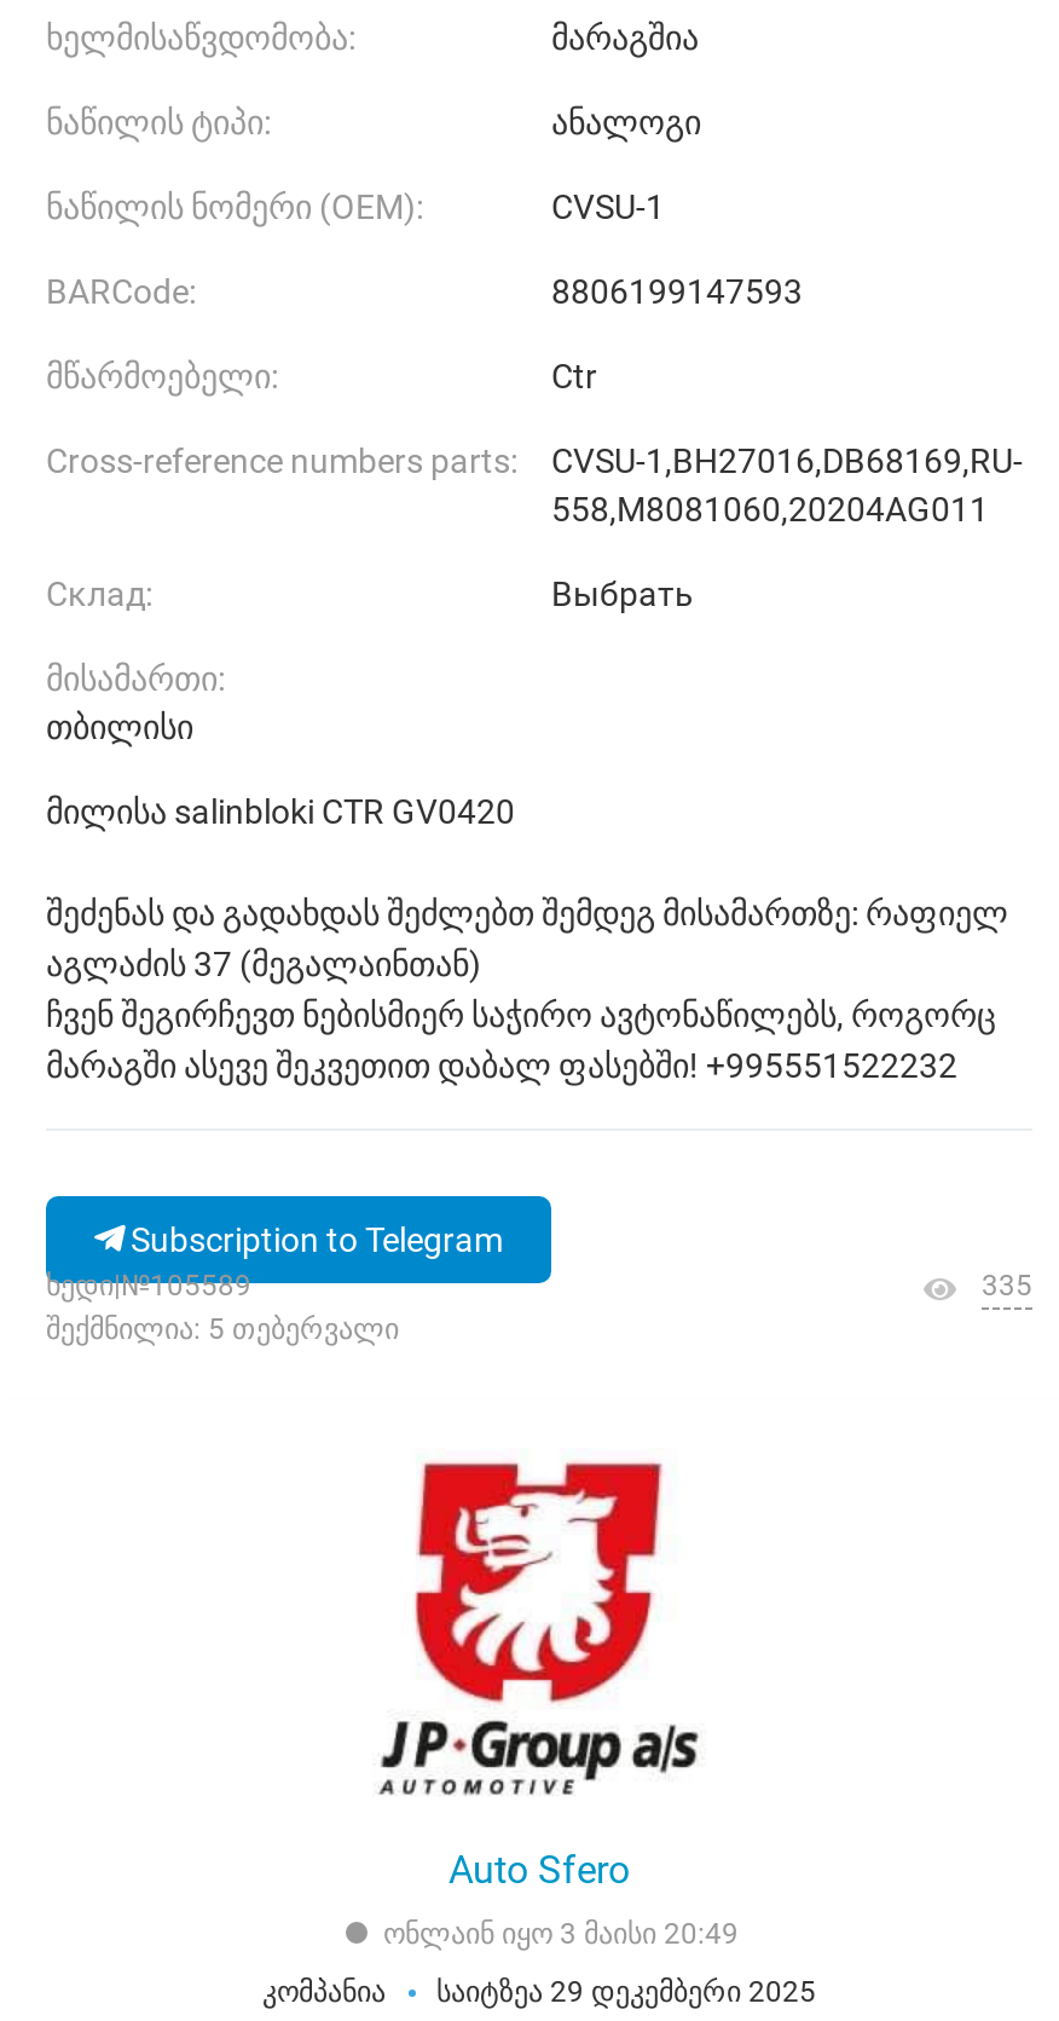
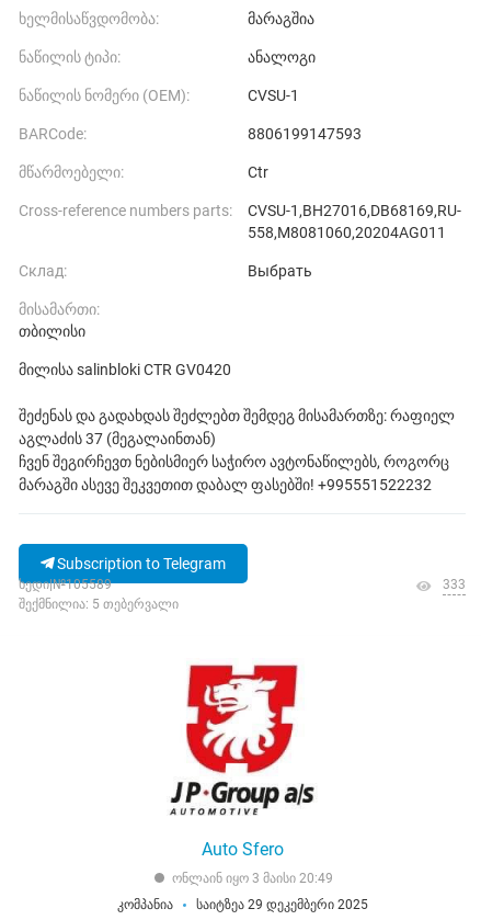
[982,1269,1032,1303] 335 -> [443,577,466,592] 333

